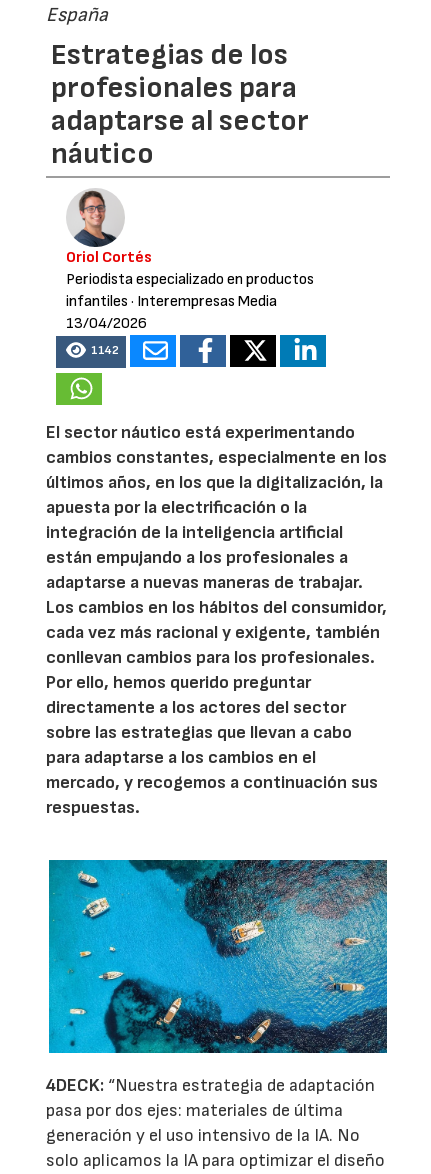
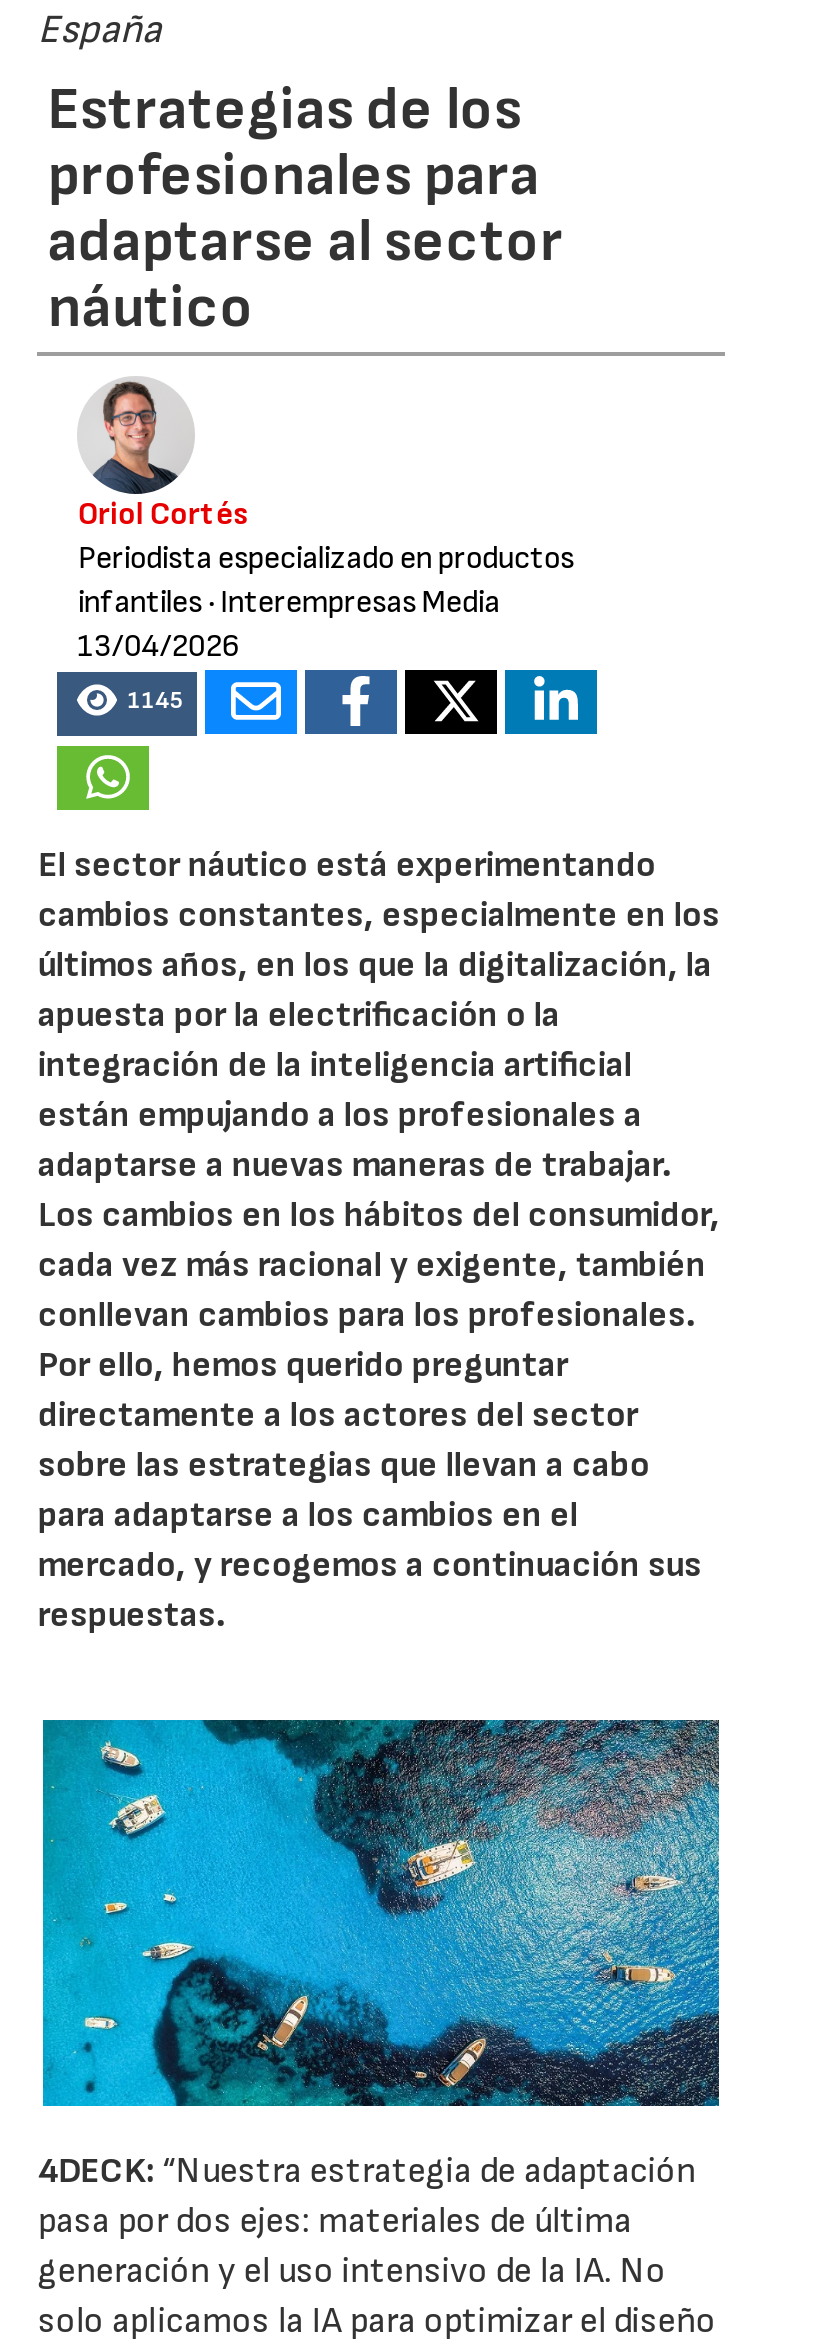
[91,343,119,358] 1142 -> [128,685,184,715] 1145

